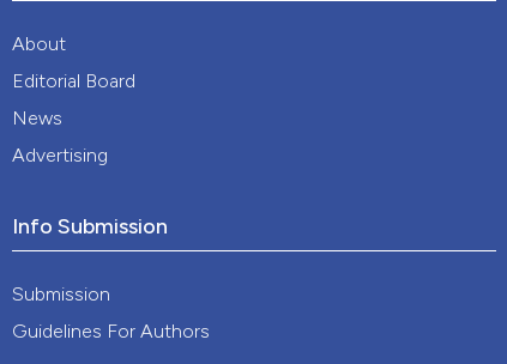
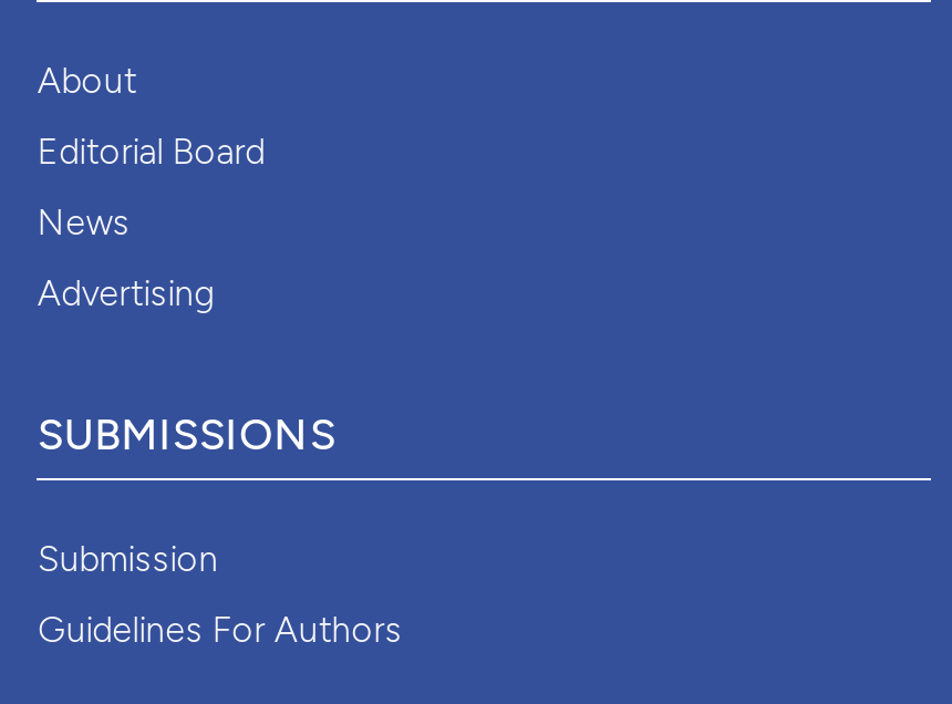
[12,213,168,240] Info Submission -> [37,408,336,461] SUBMISSIONS

